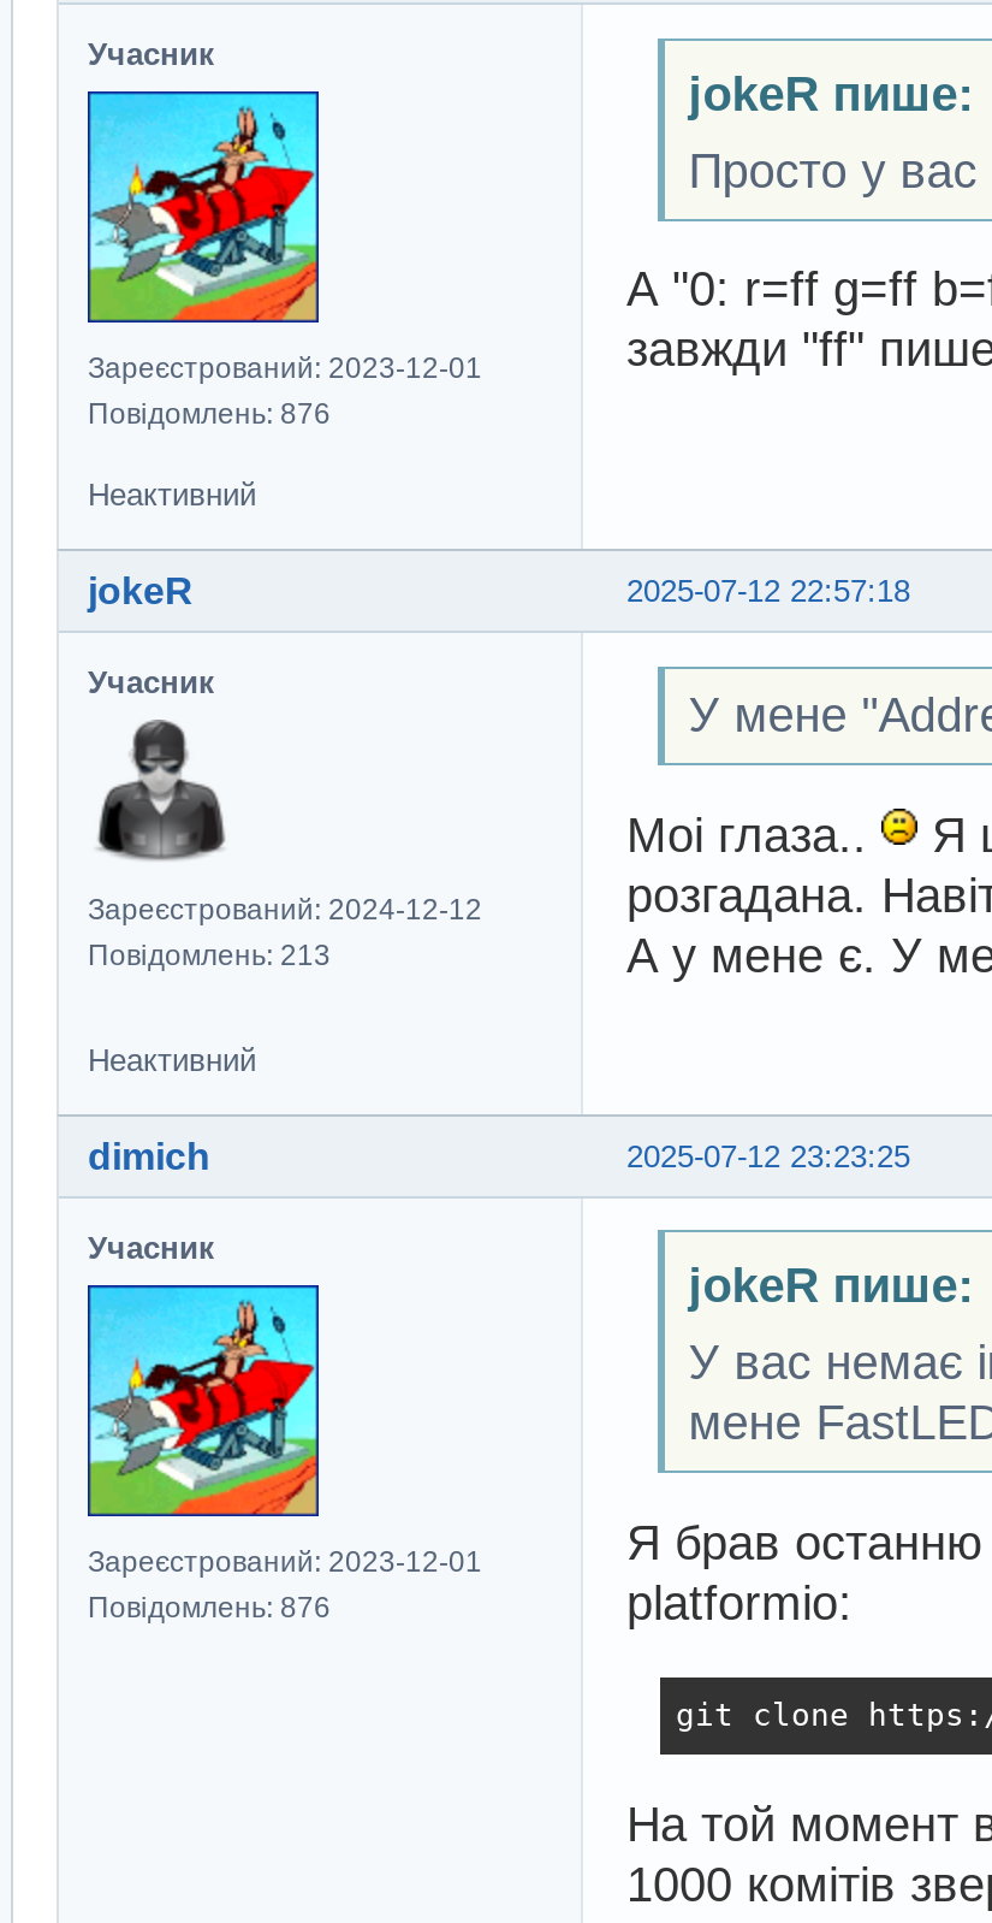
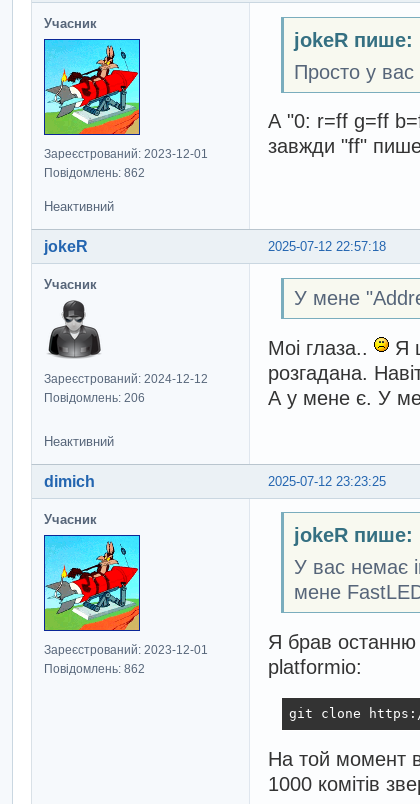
[88,398,331,431] Повідомлень: 876 -> [44,166,145,180] Повідомлень: 862
[88,939,331,973] Повідомлень: 213 -> [44,391,145,405] Повідомлень: 206
[88,1590,331,1624] Повідомлень: 876 -> [44,662,145,676] Повідомлень: 862

